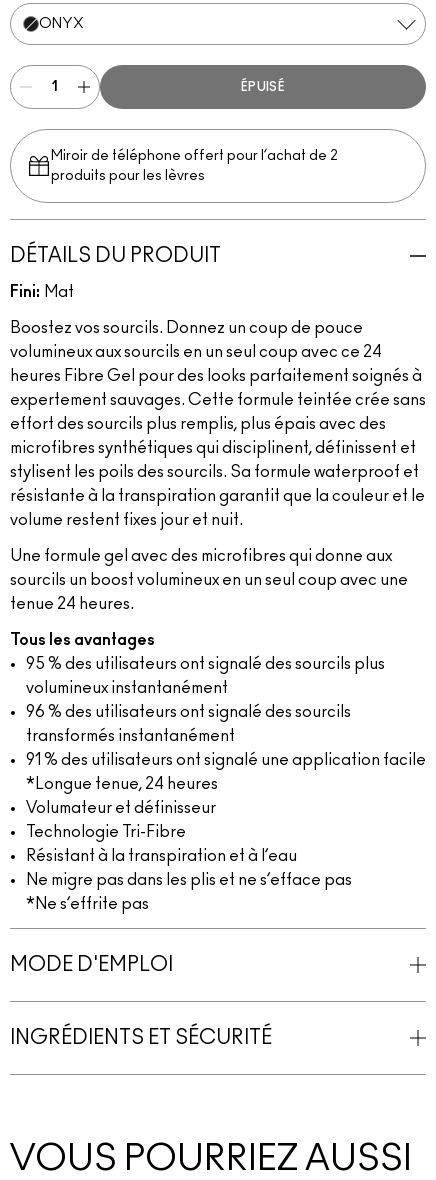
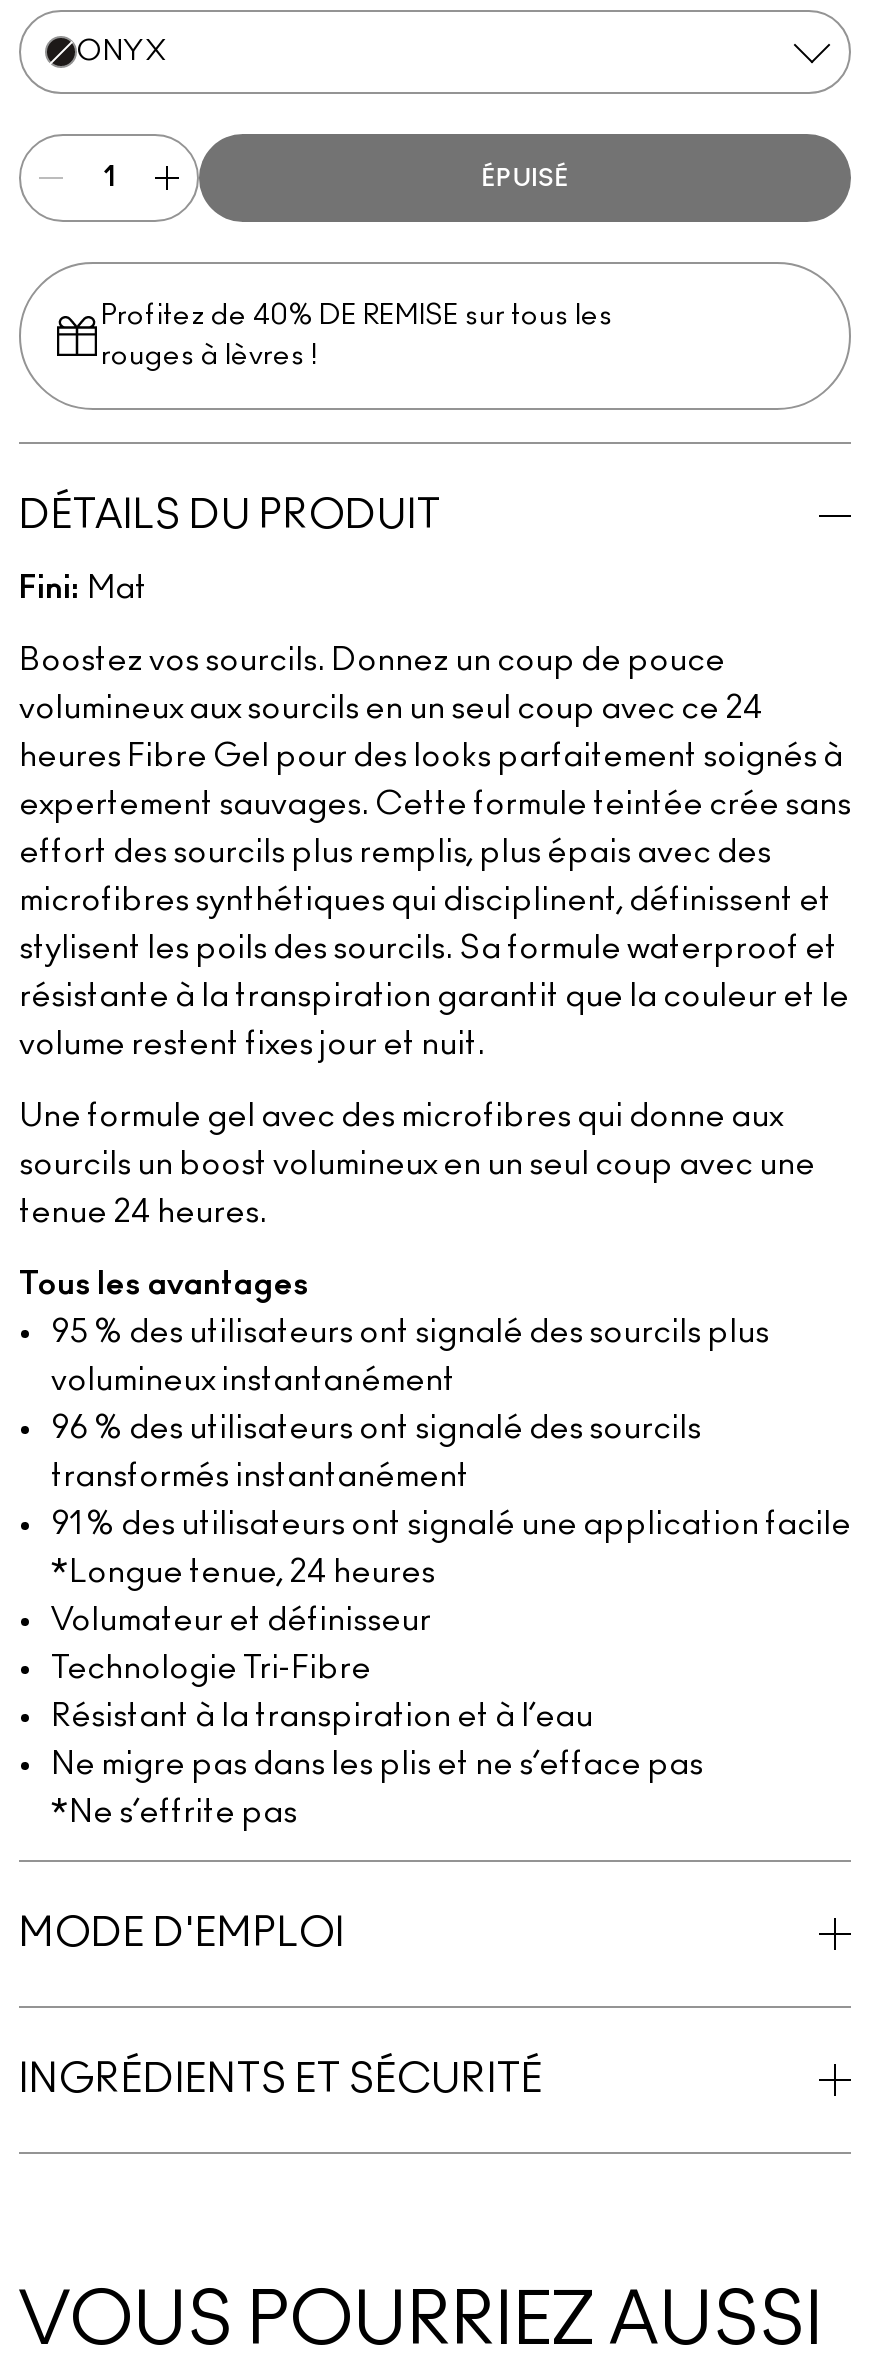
[51,149,338,183] Miroir de téléphone offert pour l’achat de 2 | produits pour les lèvres -> [101,302,613,370] Profitez de 40% DE REMISE sur tous les | rouges à lèvres !

